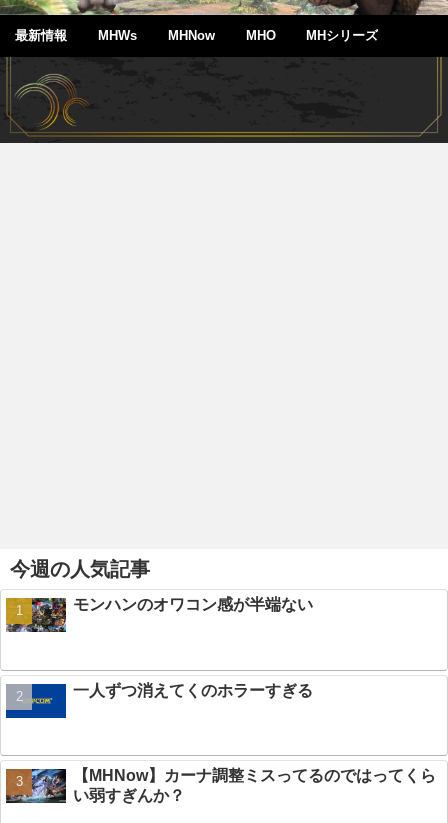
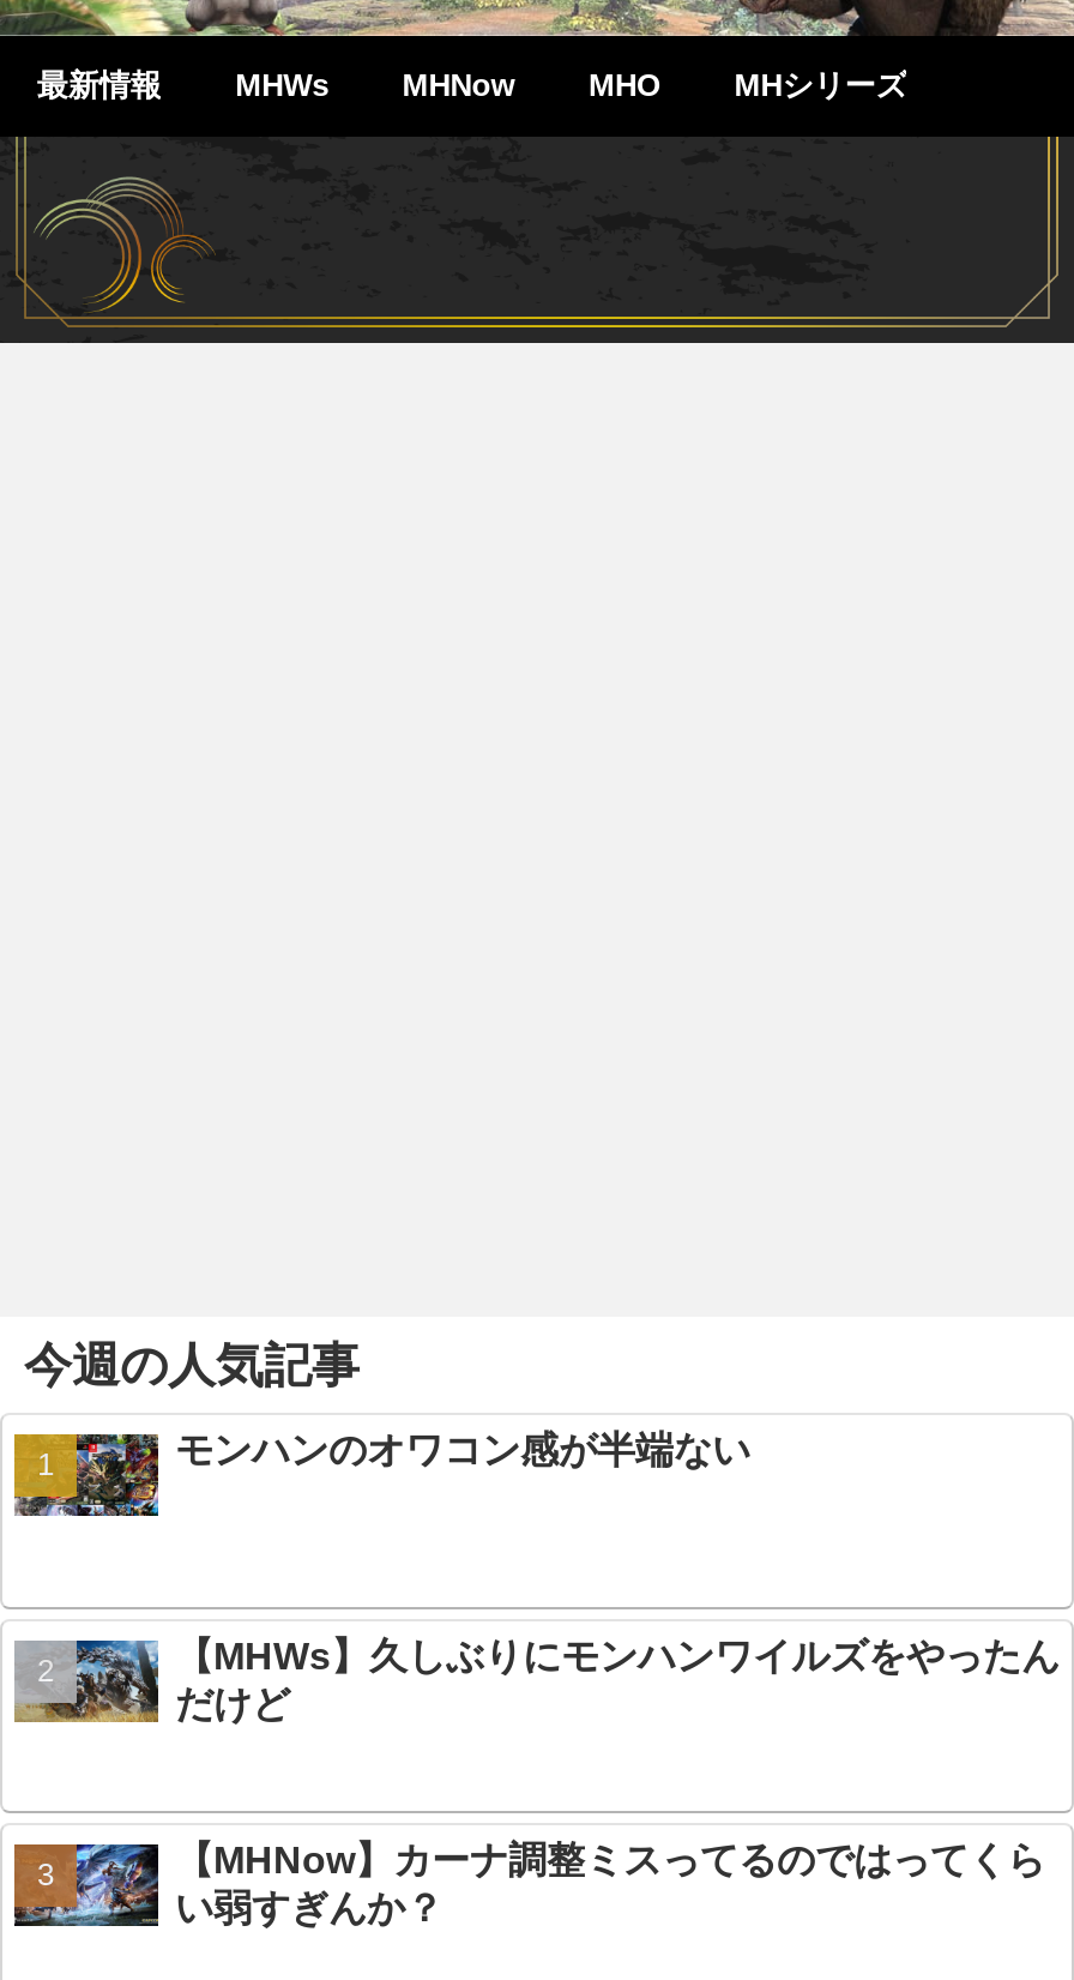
[5,682,313,719] [image] | 一人ずつ消えてくのホラーすぎる -> [12,1635,1060,1725] [image] | 【MHWs】久しぶりにモンハンワイルズをやったん | だけど

